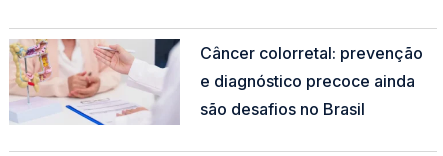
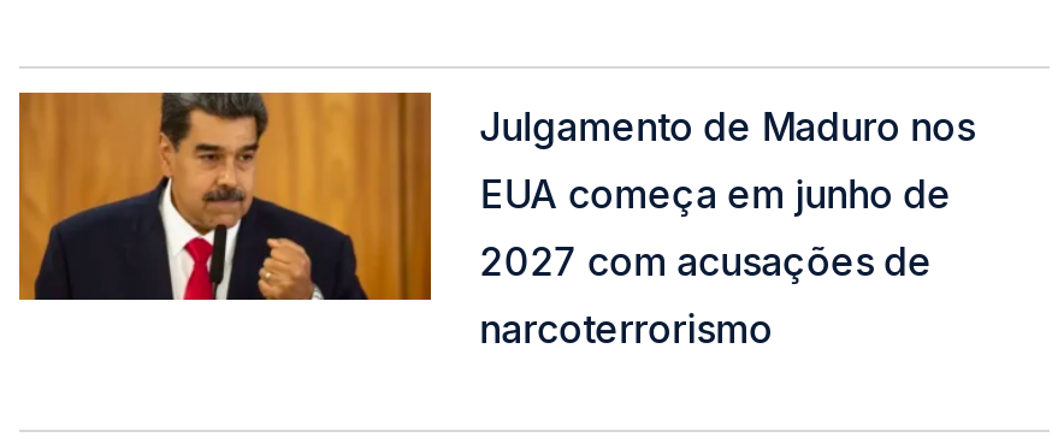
[9,38,423,126] [image] | Câncer colorretal: prevenção | e diagnóstico precoce ainda | são desafios no Brasil -> [17,90,975,353] [image] | Julgamento de Maduro nos | EUA começa em junho de | 2027 com acusações de | narcoterrorismo

